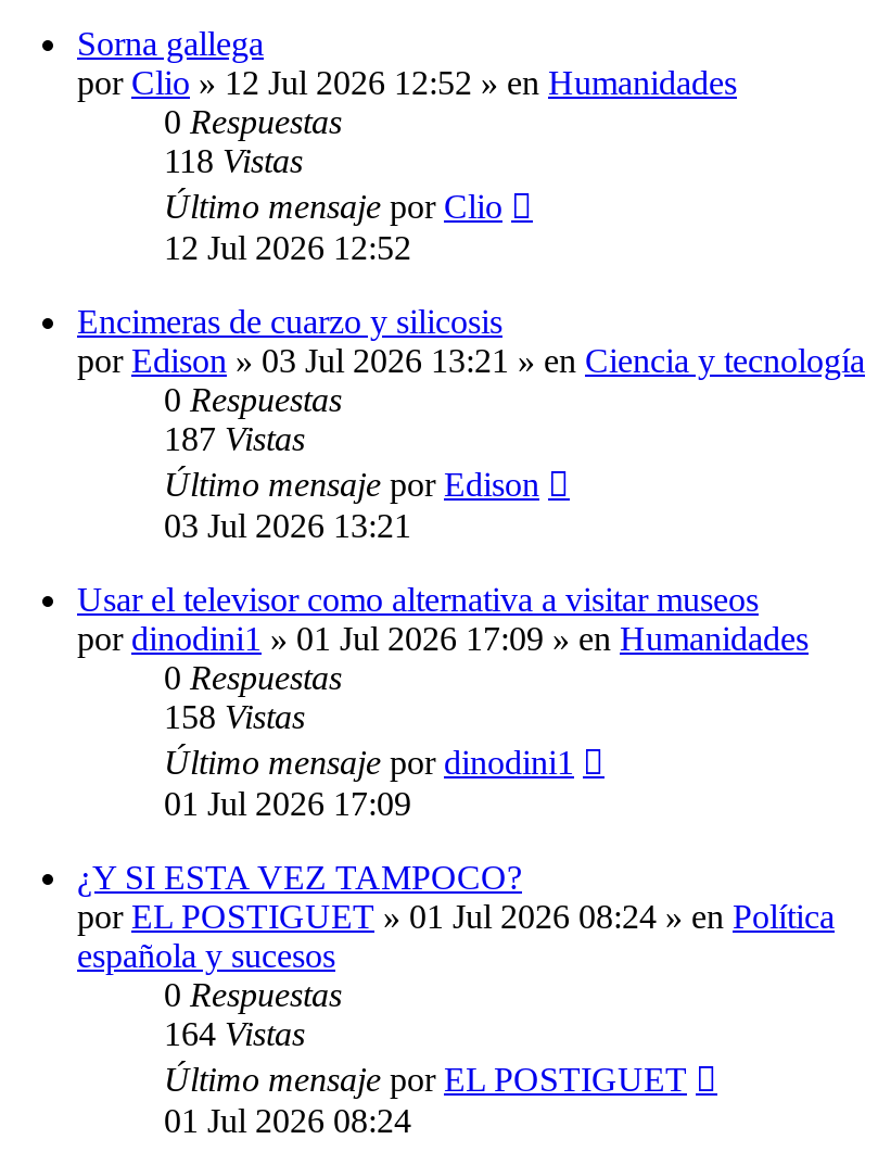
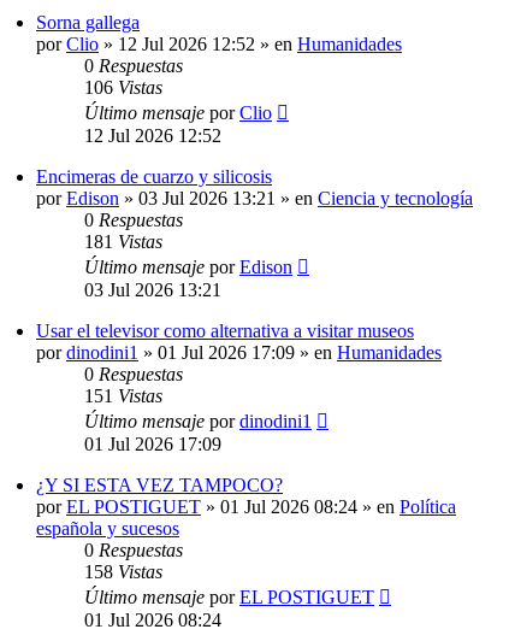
[164,142,303,179] 118 Vistas -> [84,77,162,97] 106 Vistas
[164,420,305,457] 187 Vistas -> [84,231,162,252] 181 Vistas
[164,698,305,735] 158 Vistas -> [84,385,162,406] 151 Vistas
[164,1015,305,1052] 164 Vistas -> [84,561,162,582] 158 Vistas

